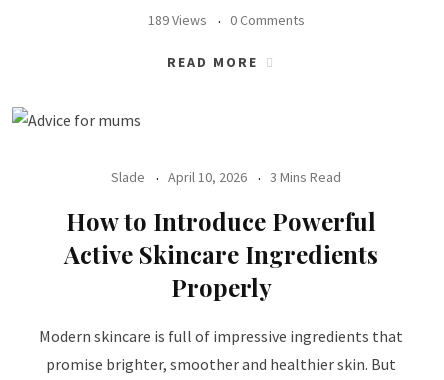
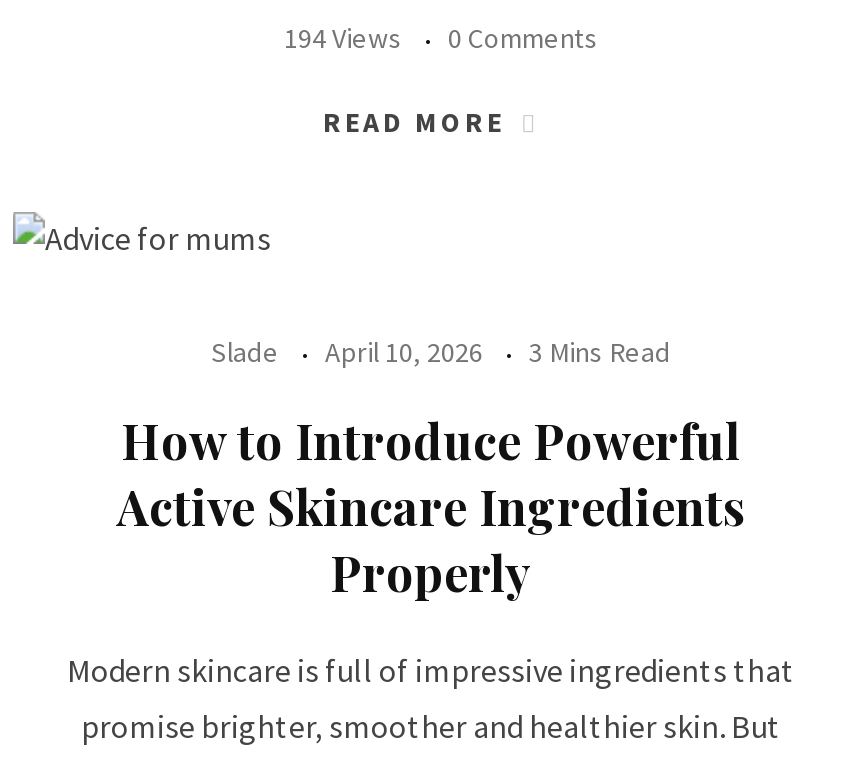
[147,11,304,29] 189 Views 0 Comments -> [284,21,598,57] 194 Views 0 Comments

